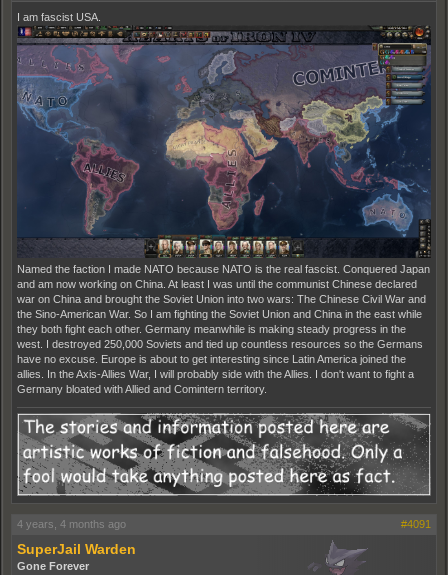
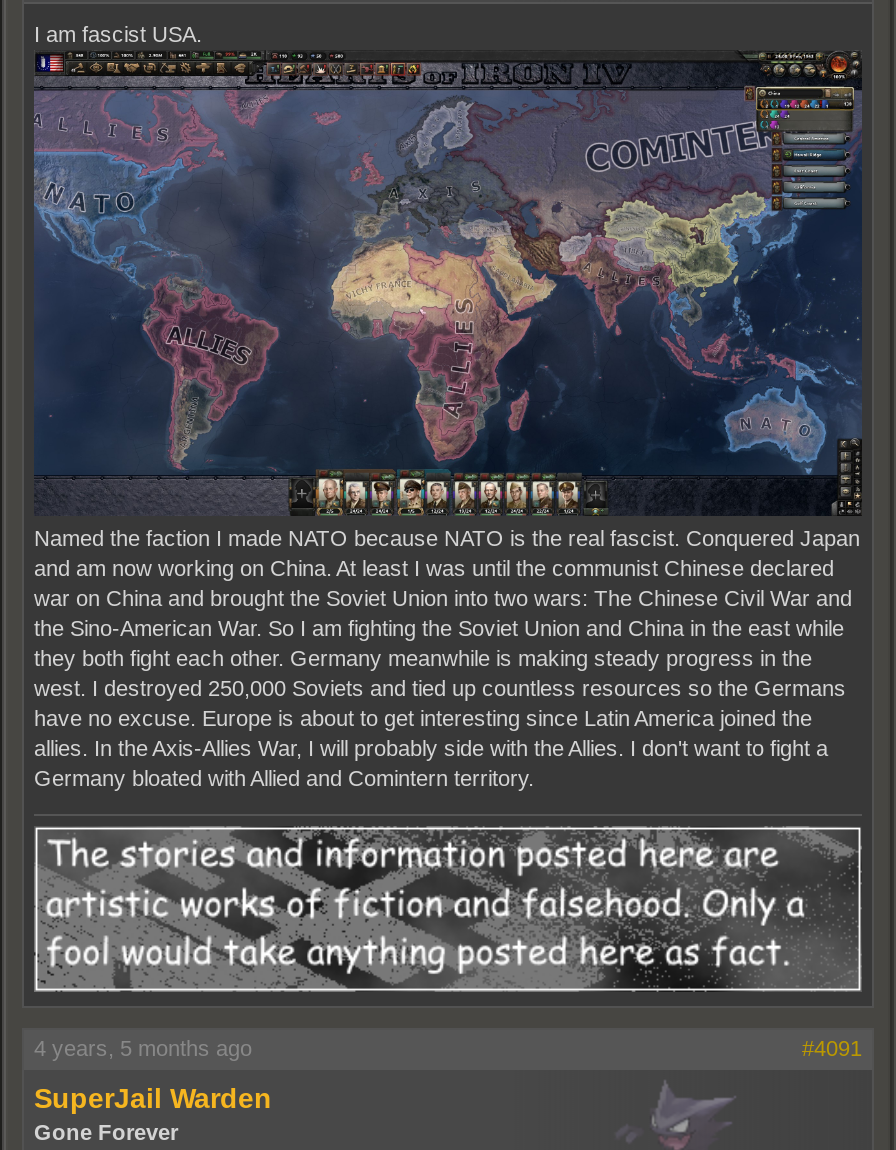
[17,518,126,530] 4 years, 4 months ago -> [34,1035,252,1059] 4 years, 5 months ago

